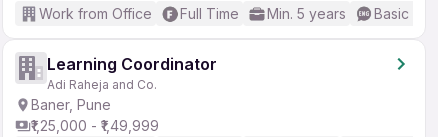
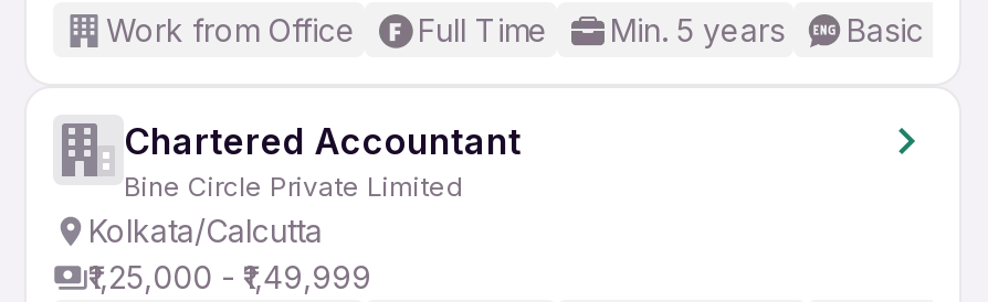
[31,54,217,113] Learning Coordinator | Adi Raheja and Co. | Baner, Pune -> [88,119,522,249] Chartered Accountant | Bine Circle Private Limited | Kolkata/Calcutta

